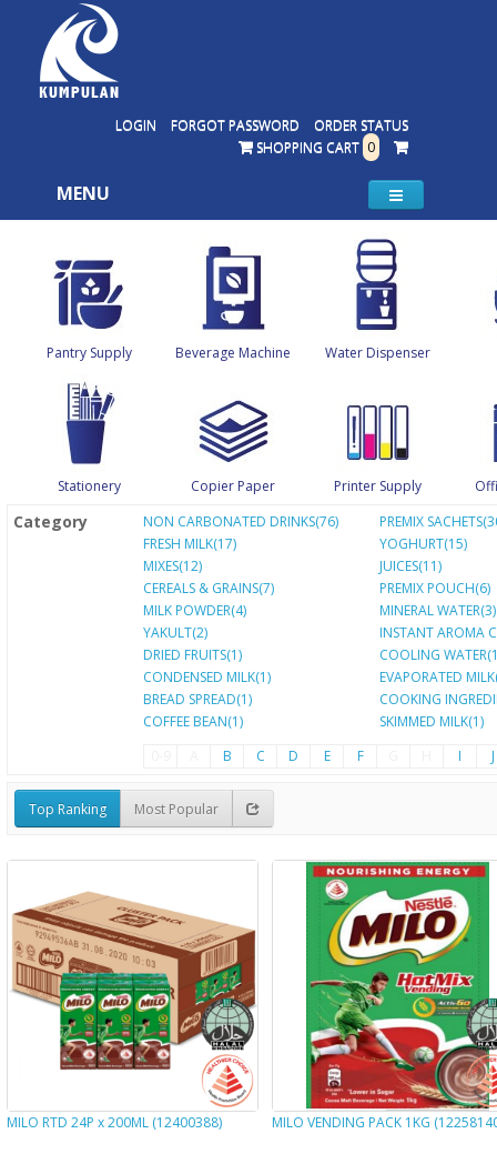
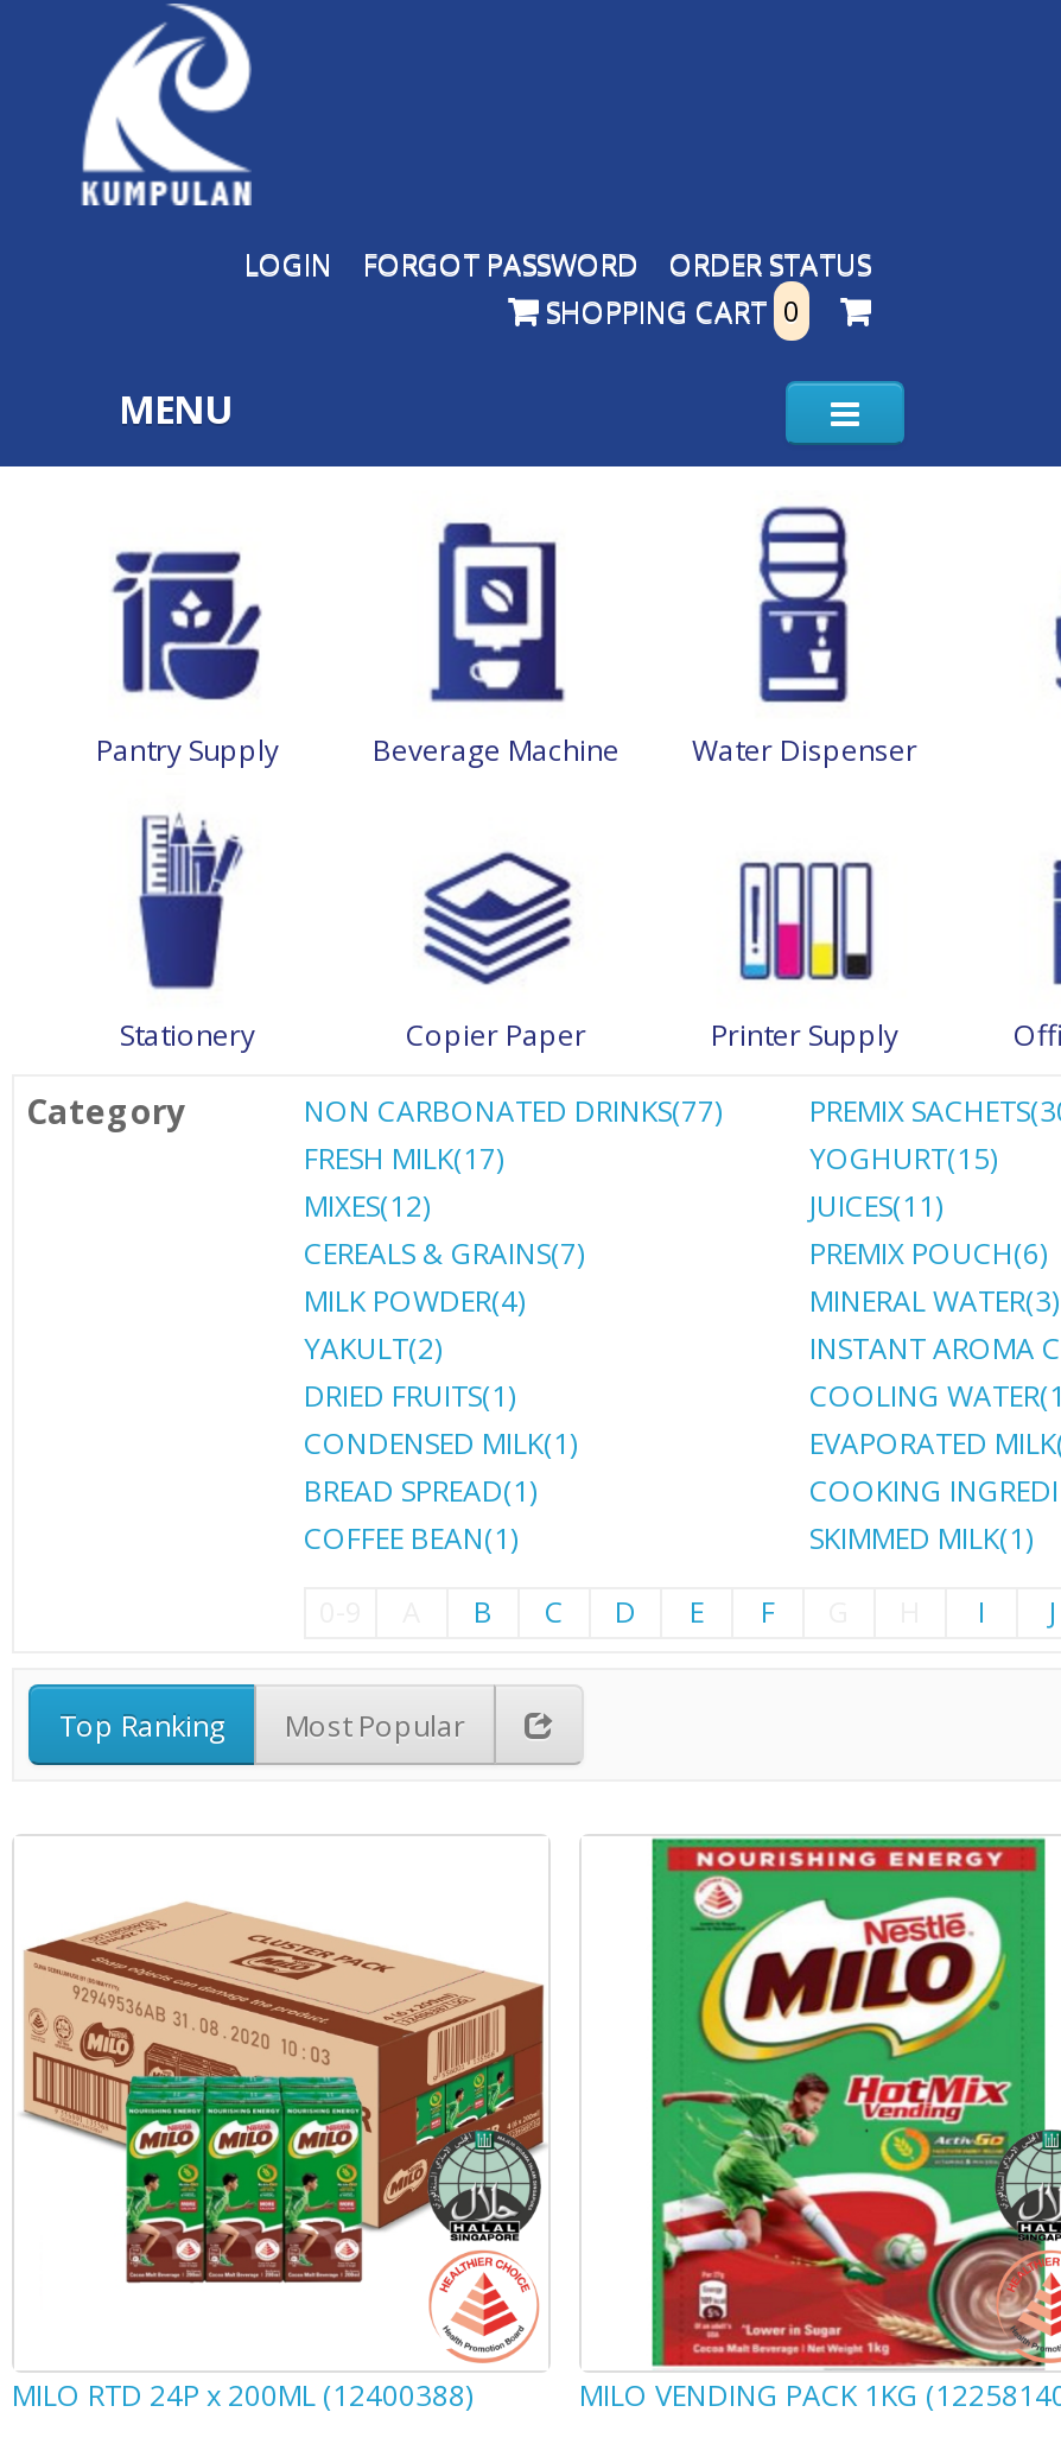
[143,512,338,531] NON CARBONATED DRINKS(76) -> [304,1091,722,1131] NON CARBONATED DRINKS(77)

